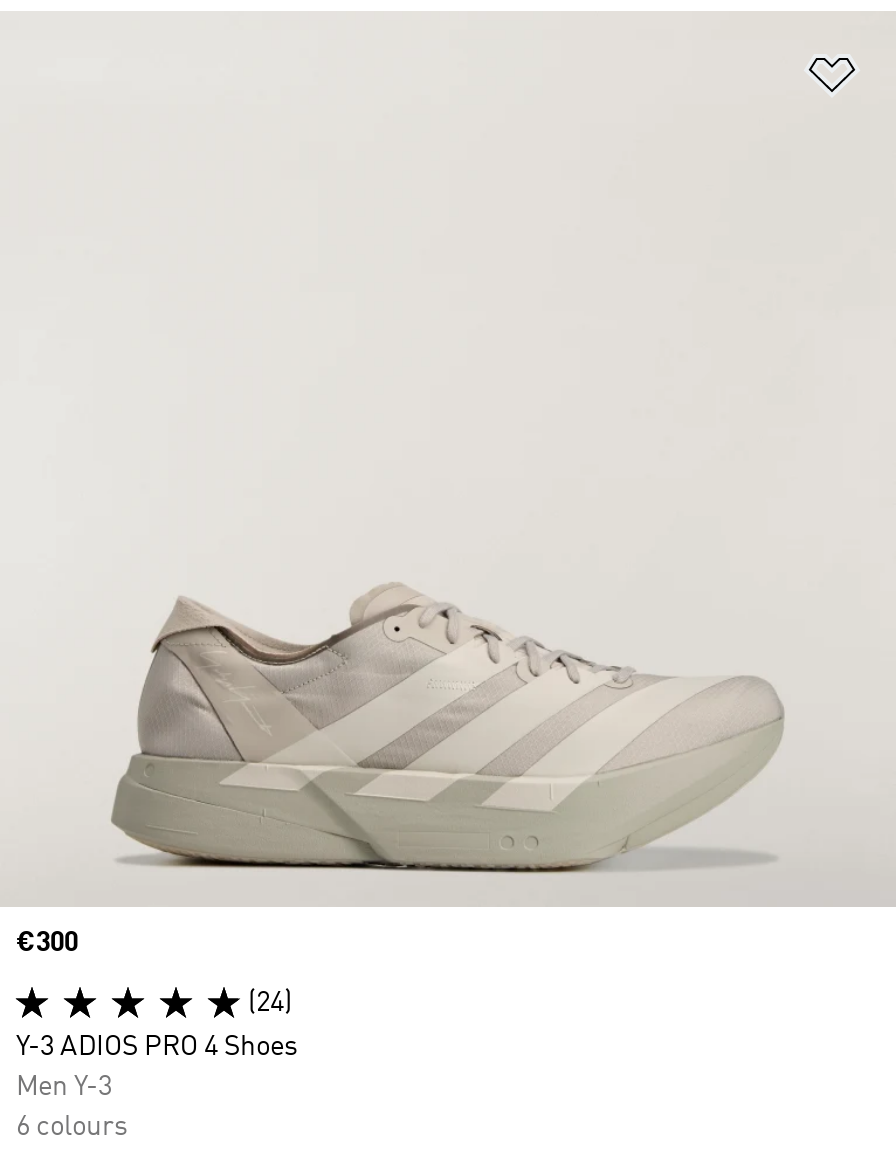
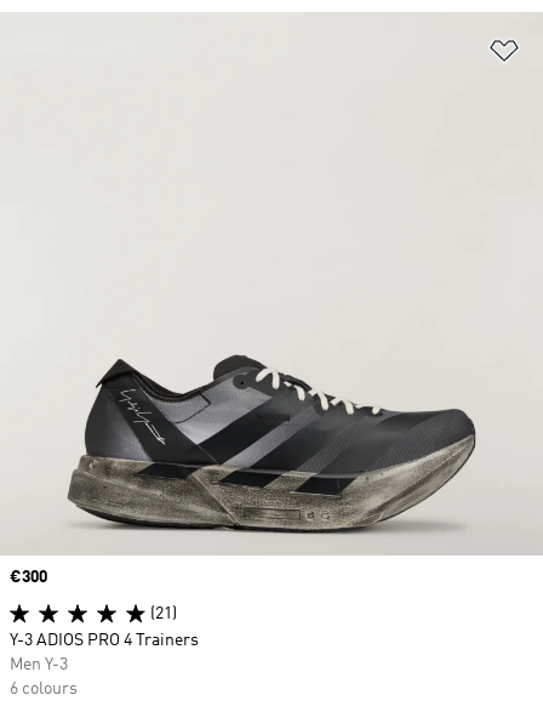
[110,575,784,875] [image] -> [68,354,476,534] [image]
[248,989,292,1017] (24) -> [150,606,177,622] (21)
[16,1033,298,1061] Y-3 ADIOS PRO 4 Shoes -> [10,632,199,649] Y-3 ADIOS PRO 4 Trainers

